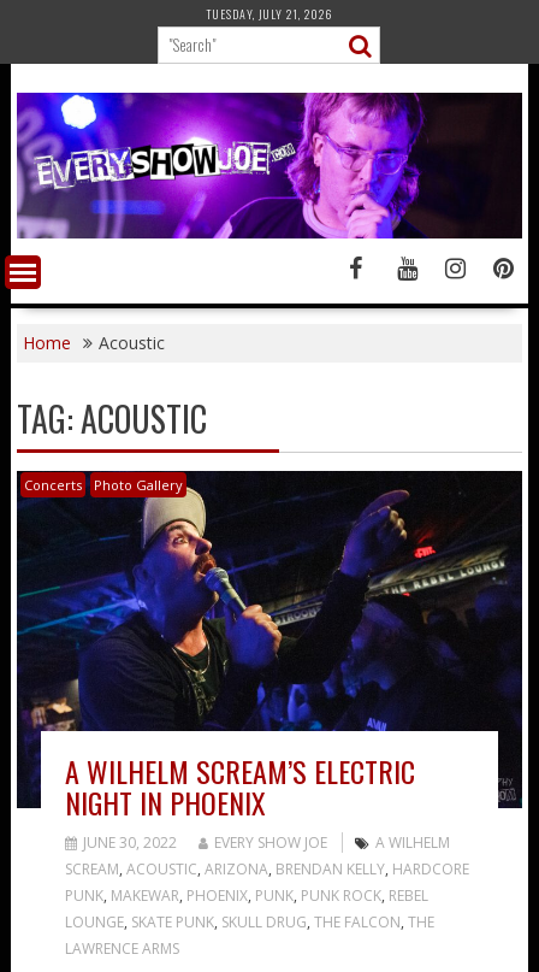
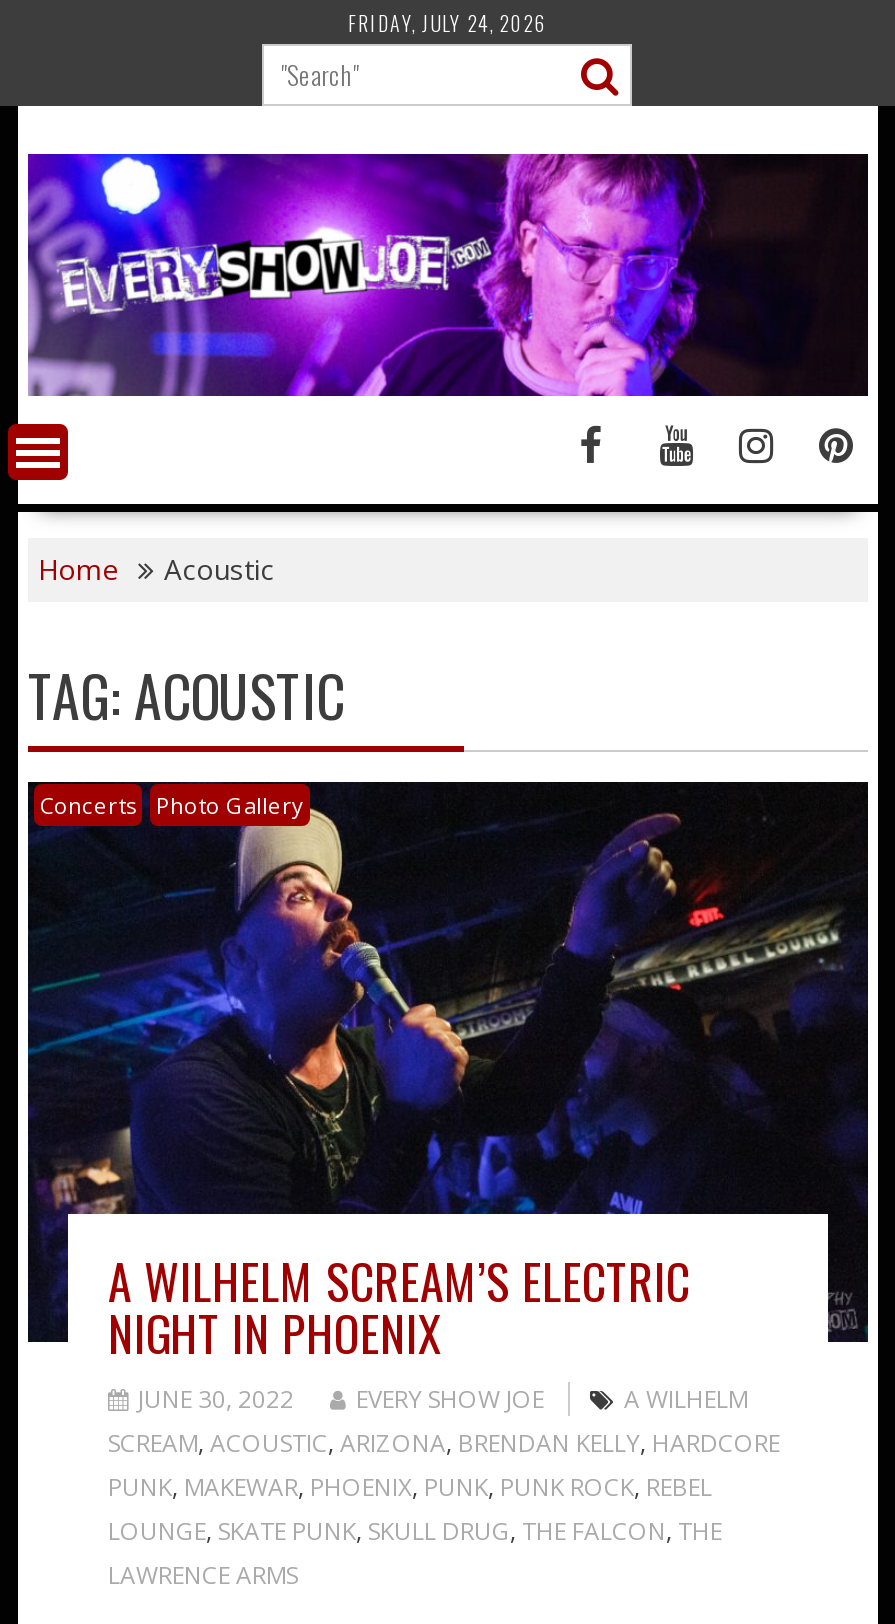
[206,5,333,23] TUESDAY, JULY 21, 2026 -> [348,8,548,38] FRIDAY, JULY 24, 2026

